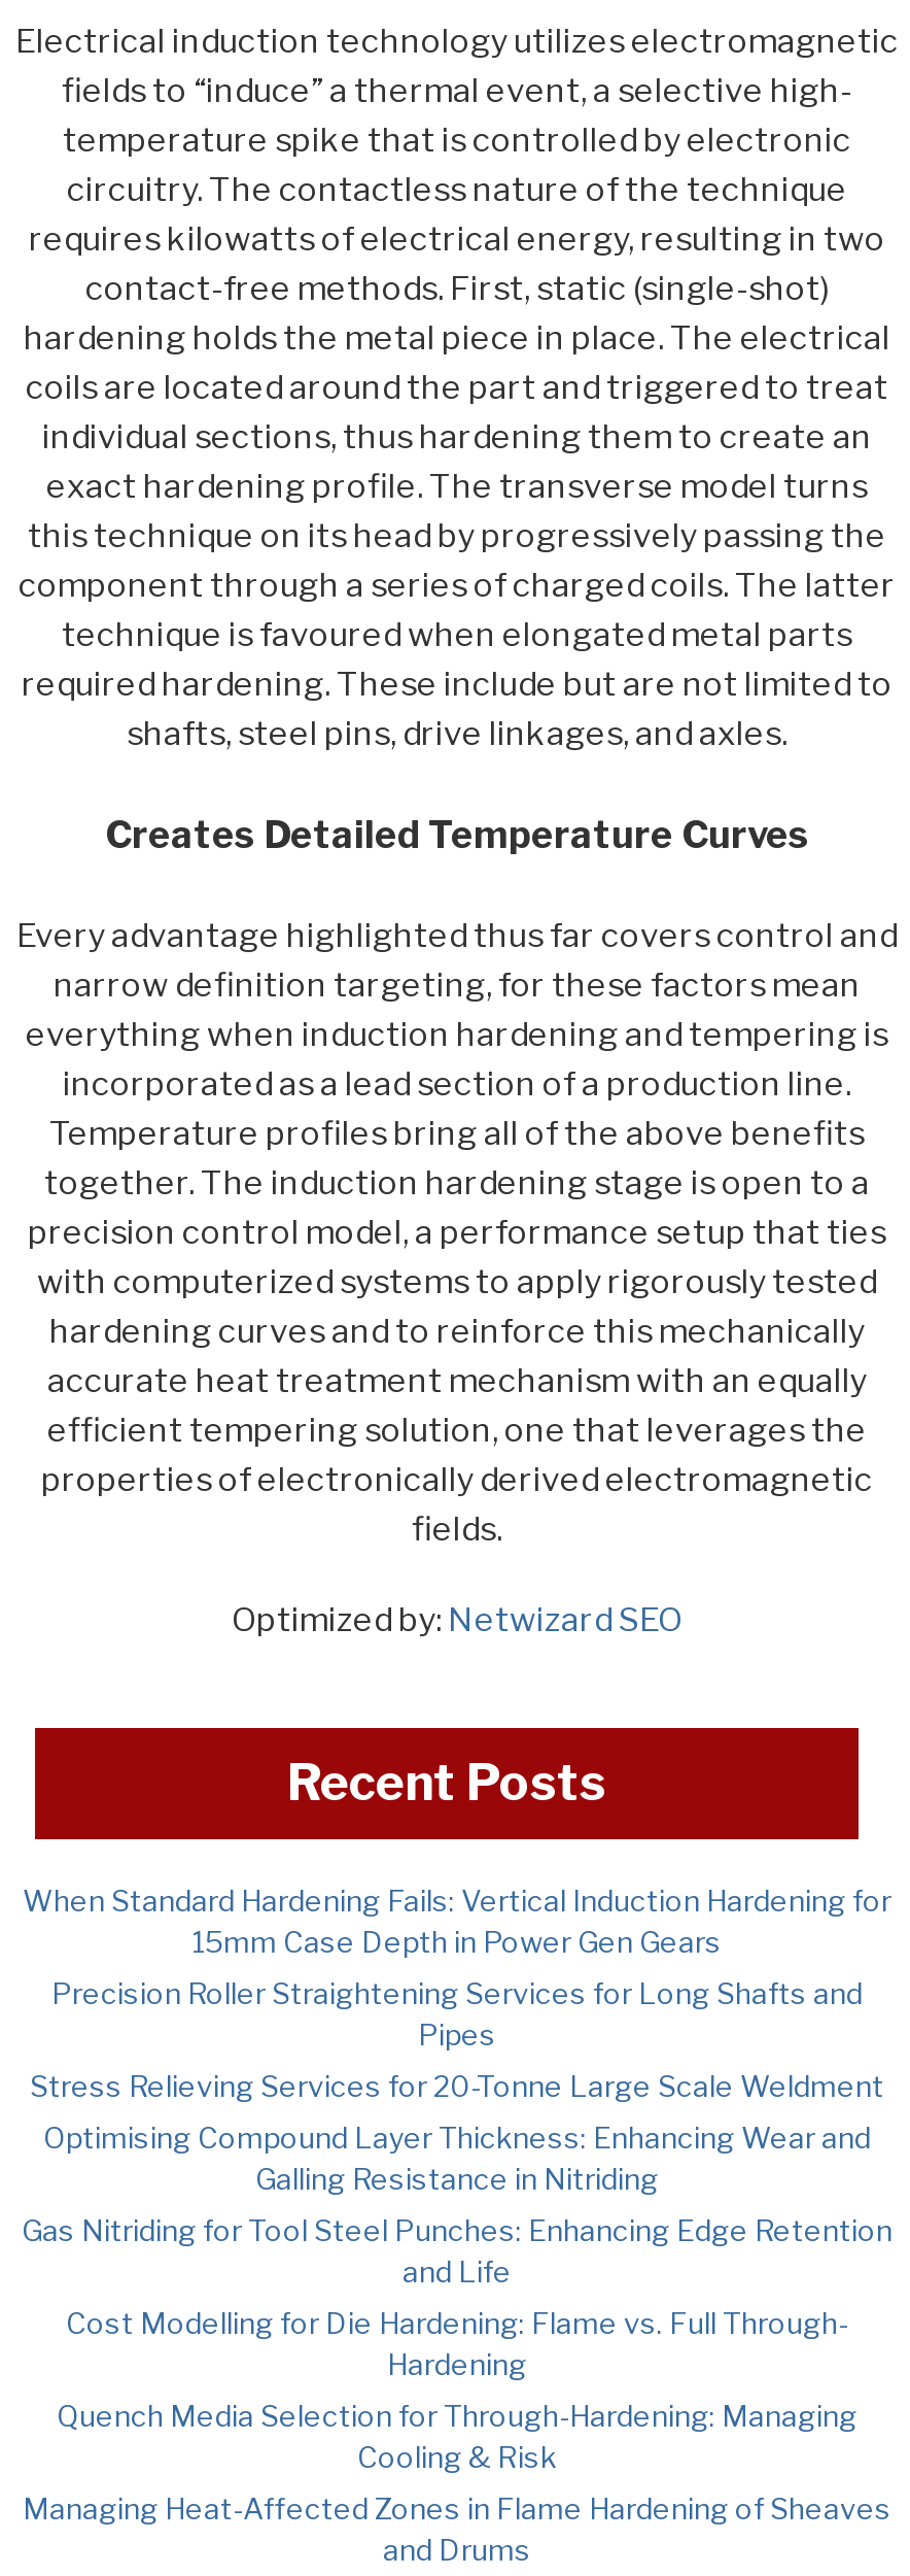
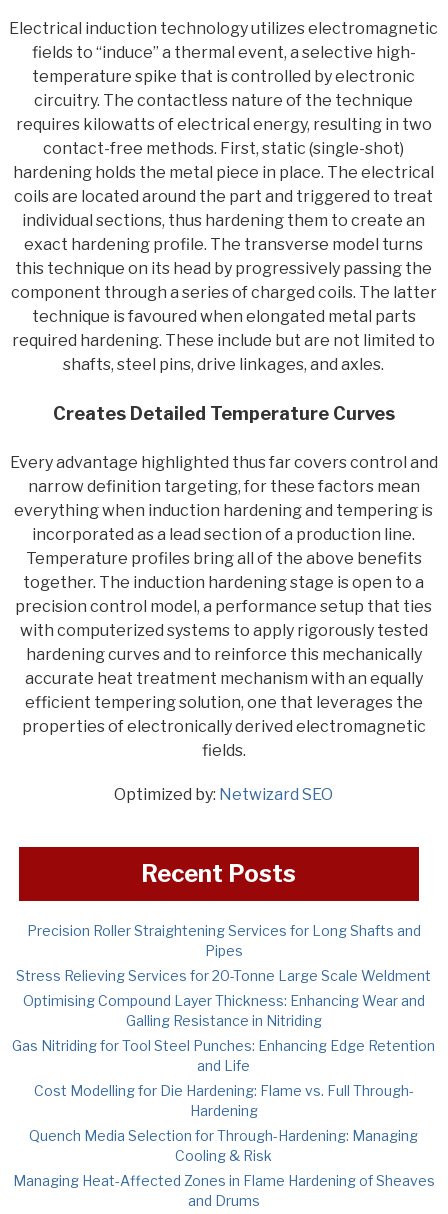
[23,1883,891,1959] When Standard Hardening Fails: Vertical Induction Hardening for | 15mm Case Depth in Power Gen Gears -> none

